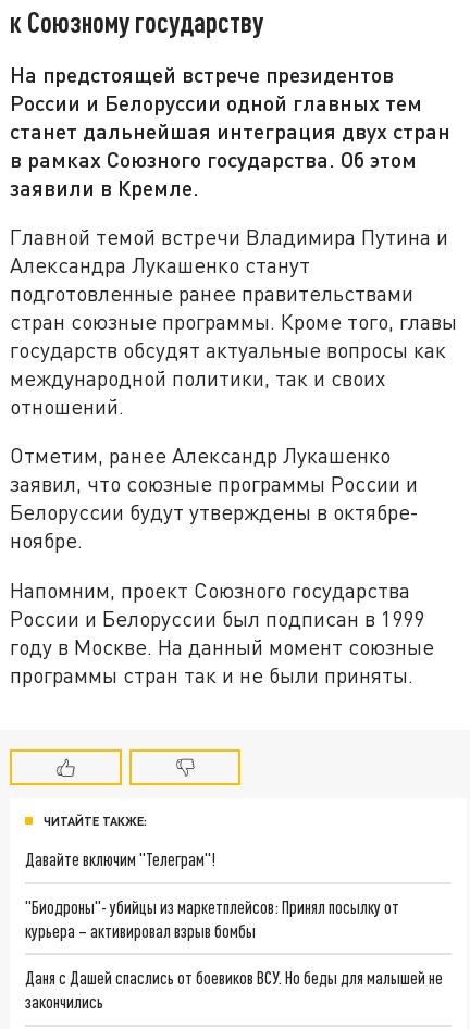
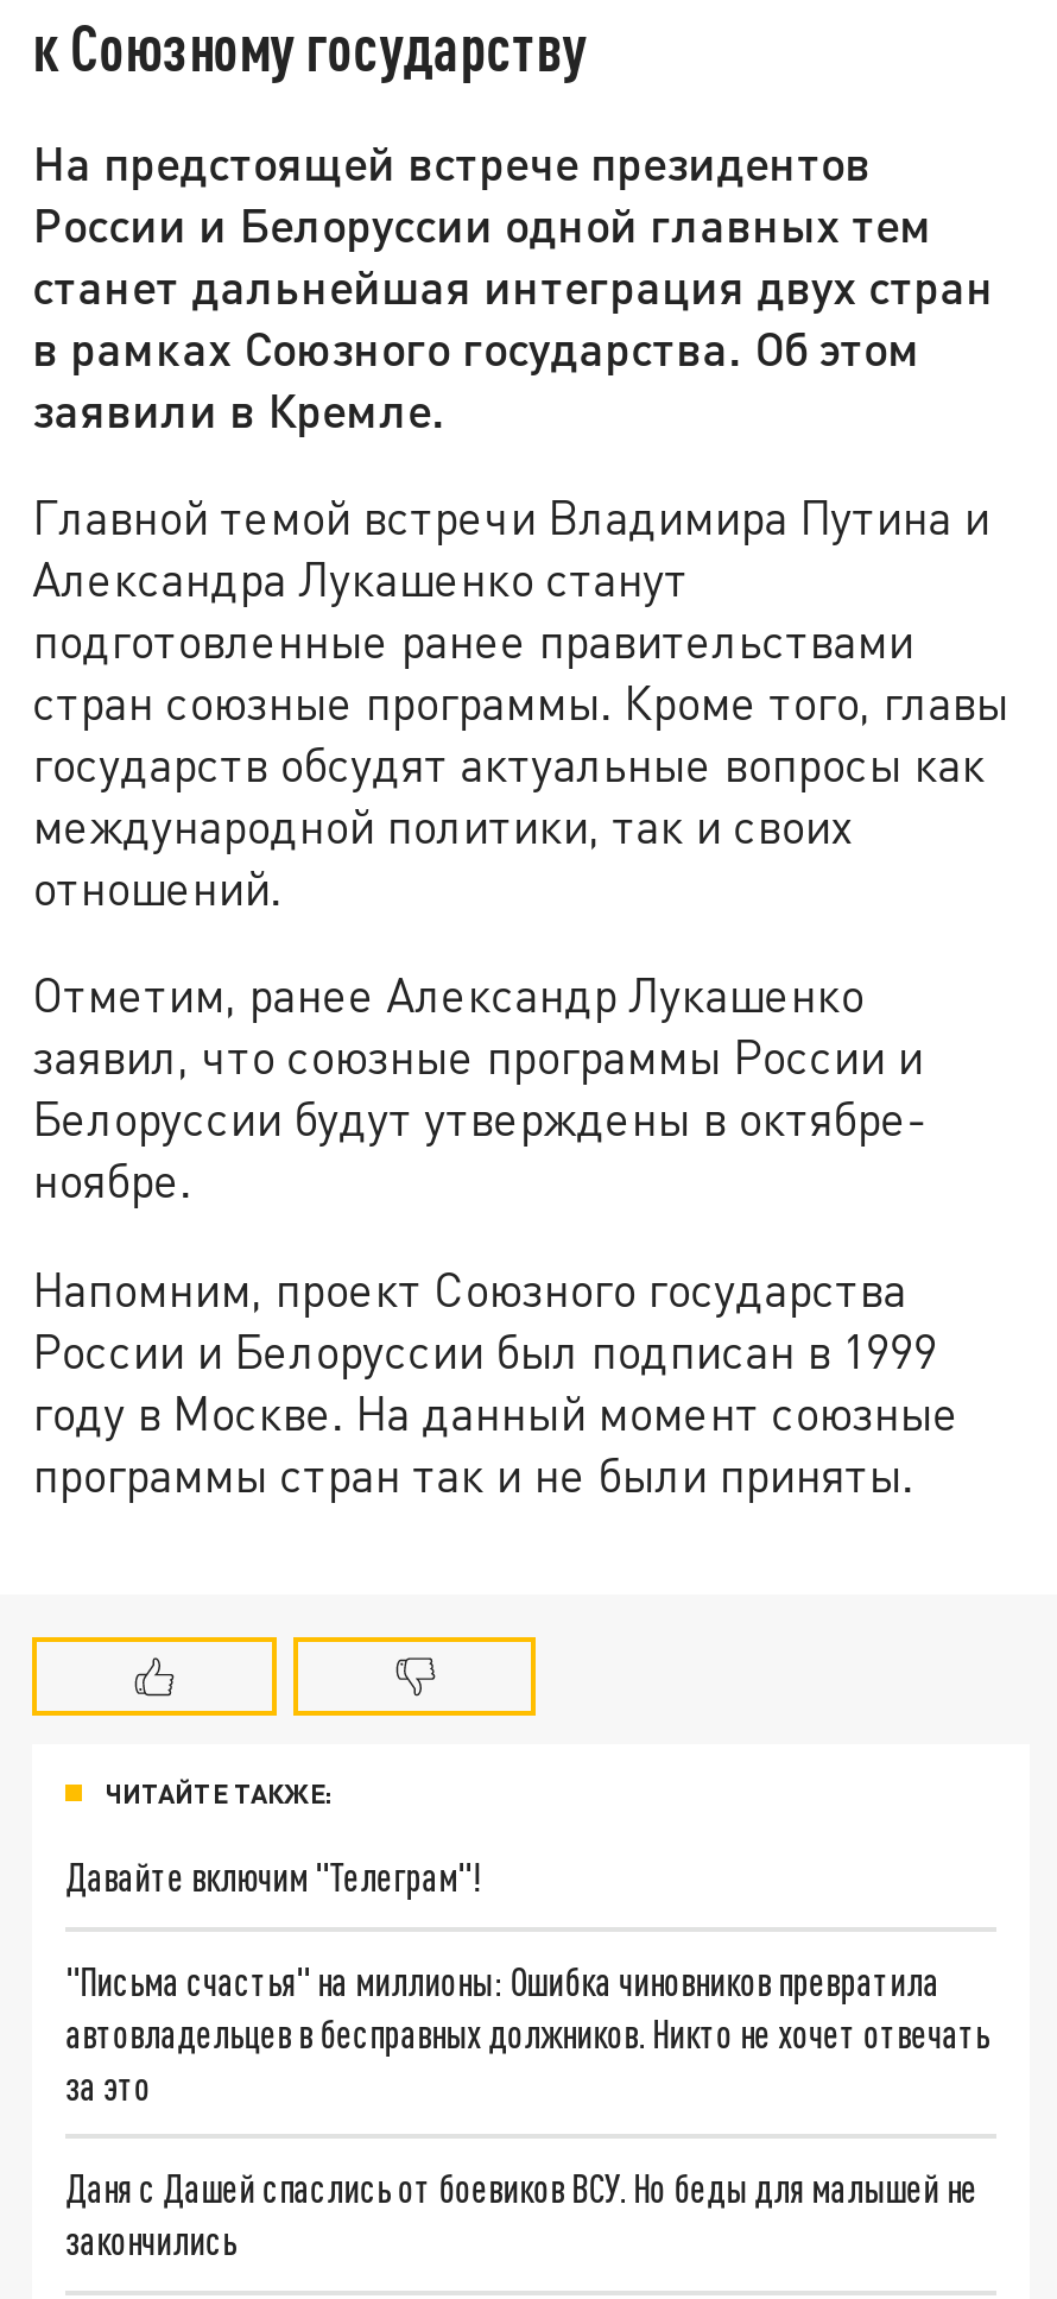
[25,896,399,940] "Биодроны"- убийцы из маркетплейсов: Принял посылку от | курьера – активировал взрыв бомбы -> [66,1957,990,2107] "Письма счастья" на миллионы: Ошибка чиновников превратила | автовладельцев в бесправных должников. Никто не хочет отвечать | за это

